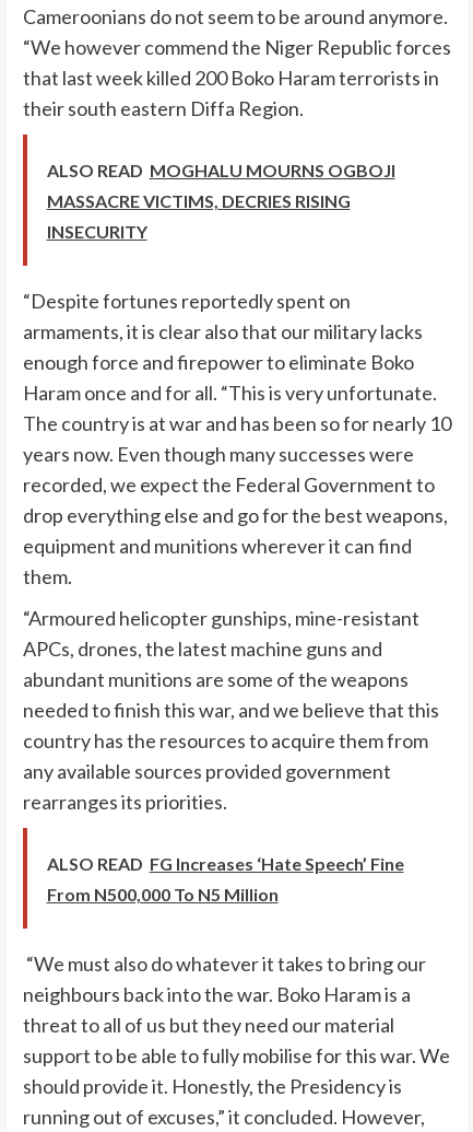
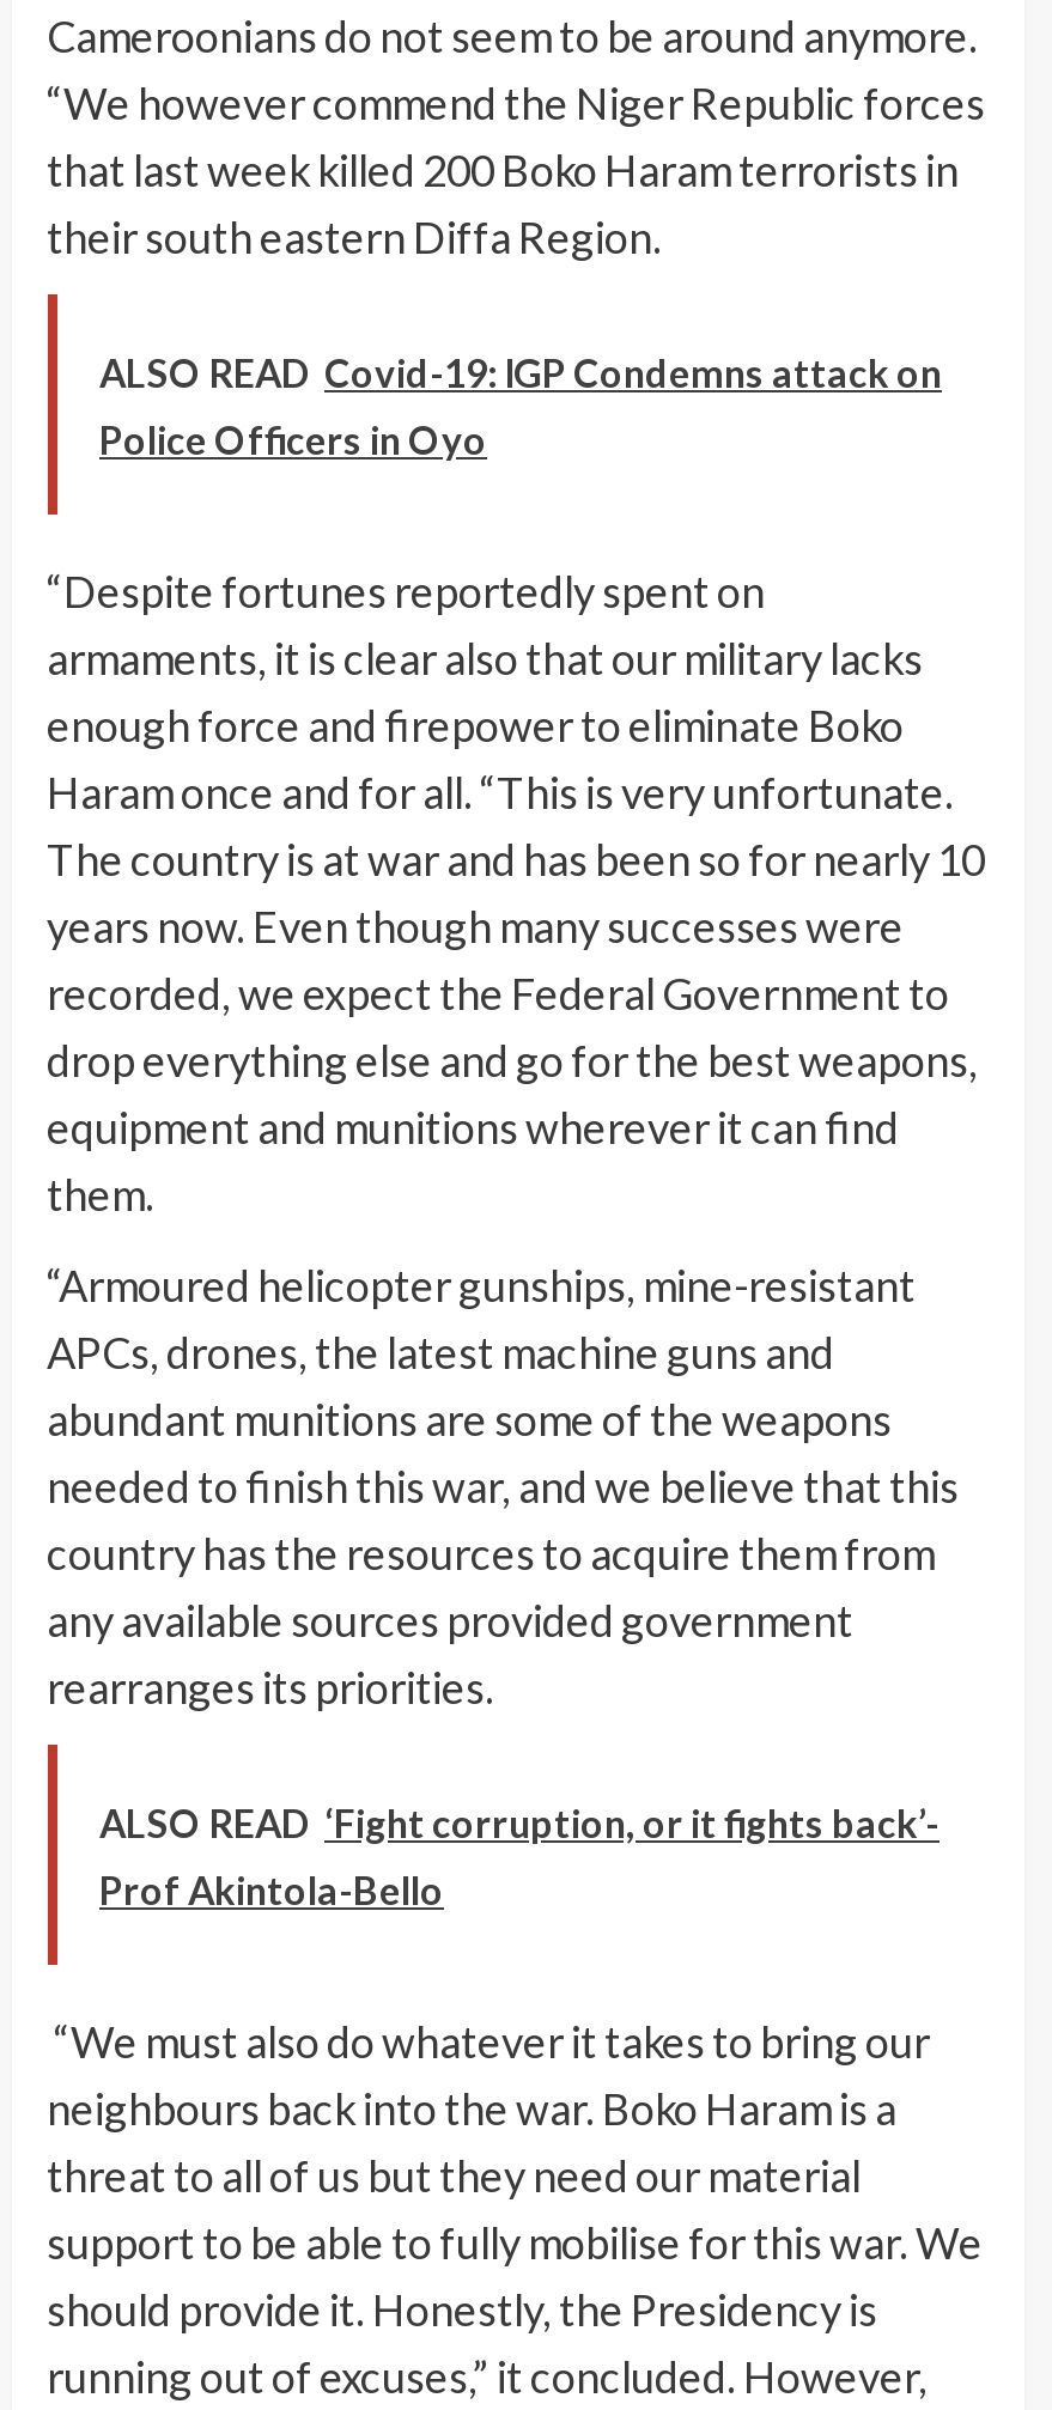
[46,159,395,241] ALSO READ MOGHALU MOURNS OGBOJI | MASSACRE VICTIMS, DECRIES RISING | INSECURITY -> [99,349,942,461] ALSO READ Covid-19: IGP Condemns attack on | Police Officers in Oyo
[46,853,404,874] ALSO READ FG Increases ‘Hate Speech’ Fine -> [99,1799,939,1844] ALSO READ ‘Fight corruption, or it fights back’-
[46,883,278,904] From N500,000 To N5 Million -> [99,1866,444,1911] Prof Akintola-Bello

